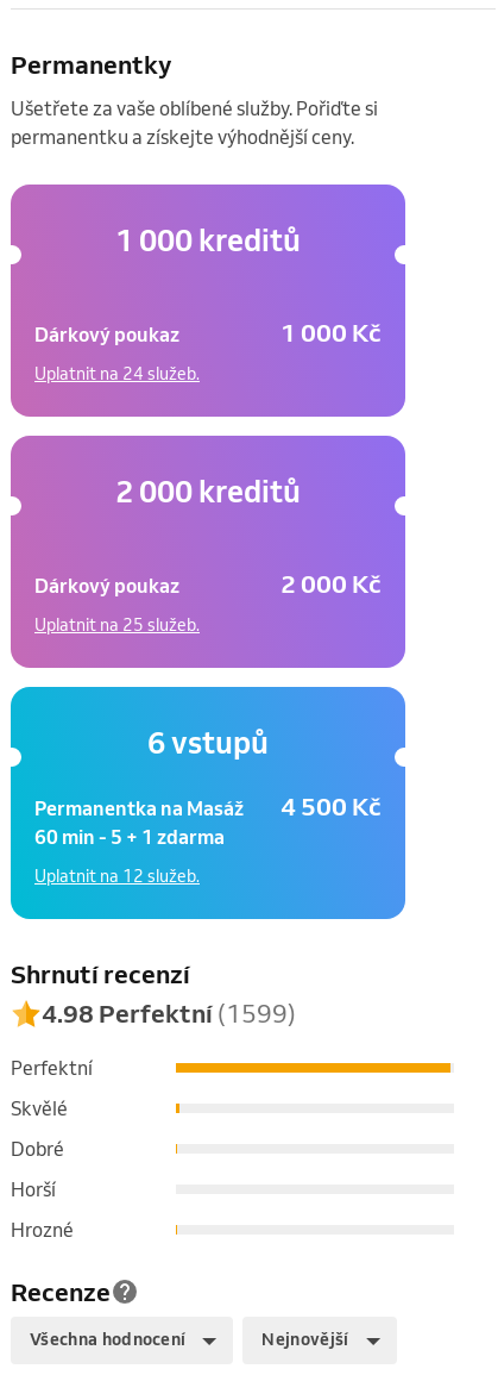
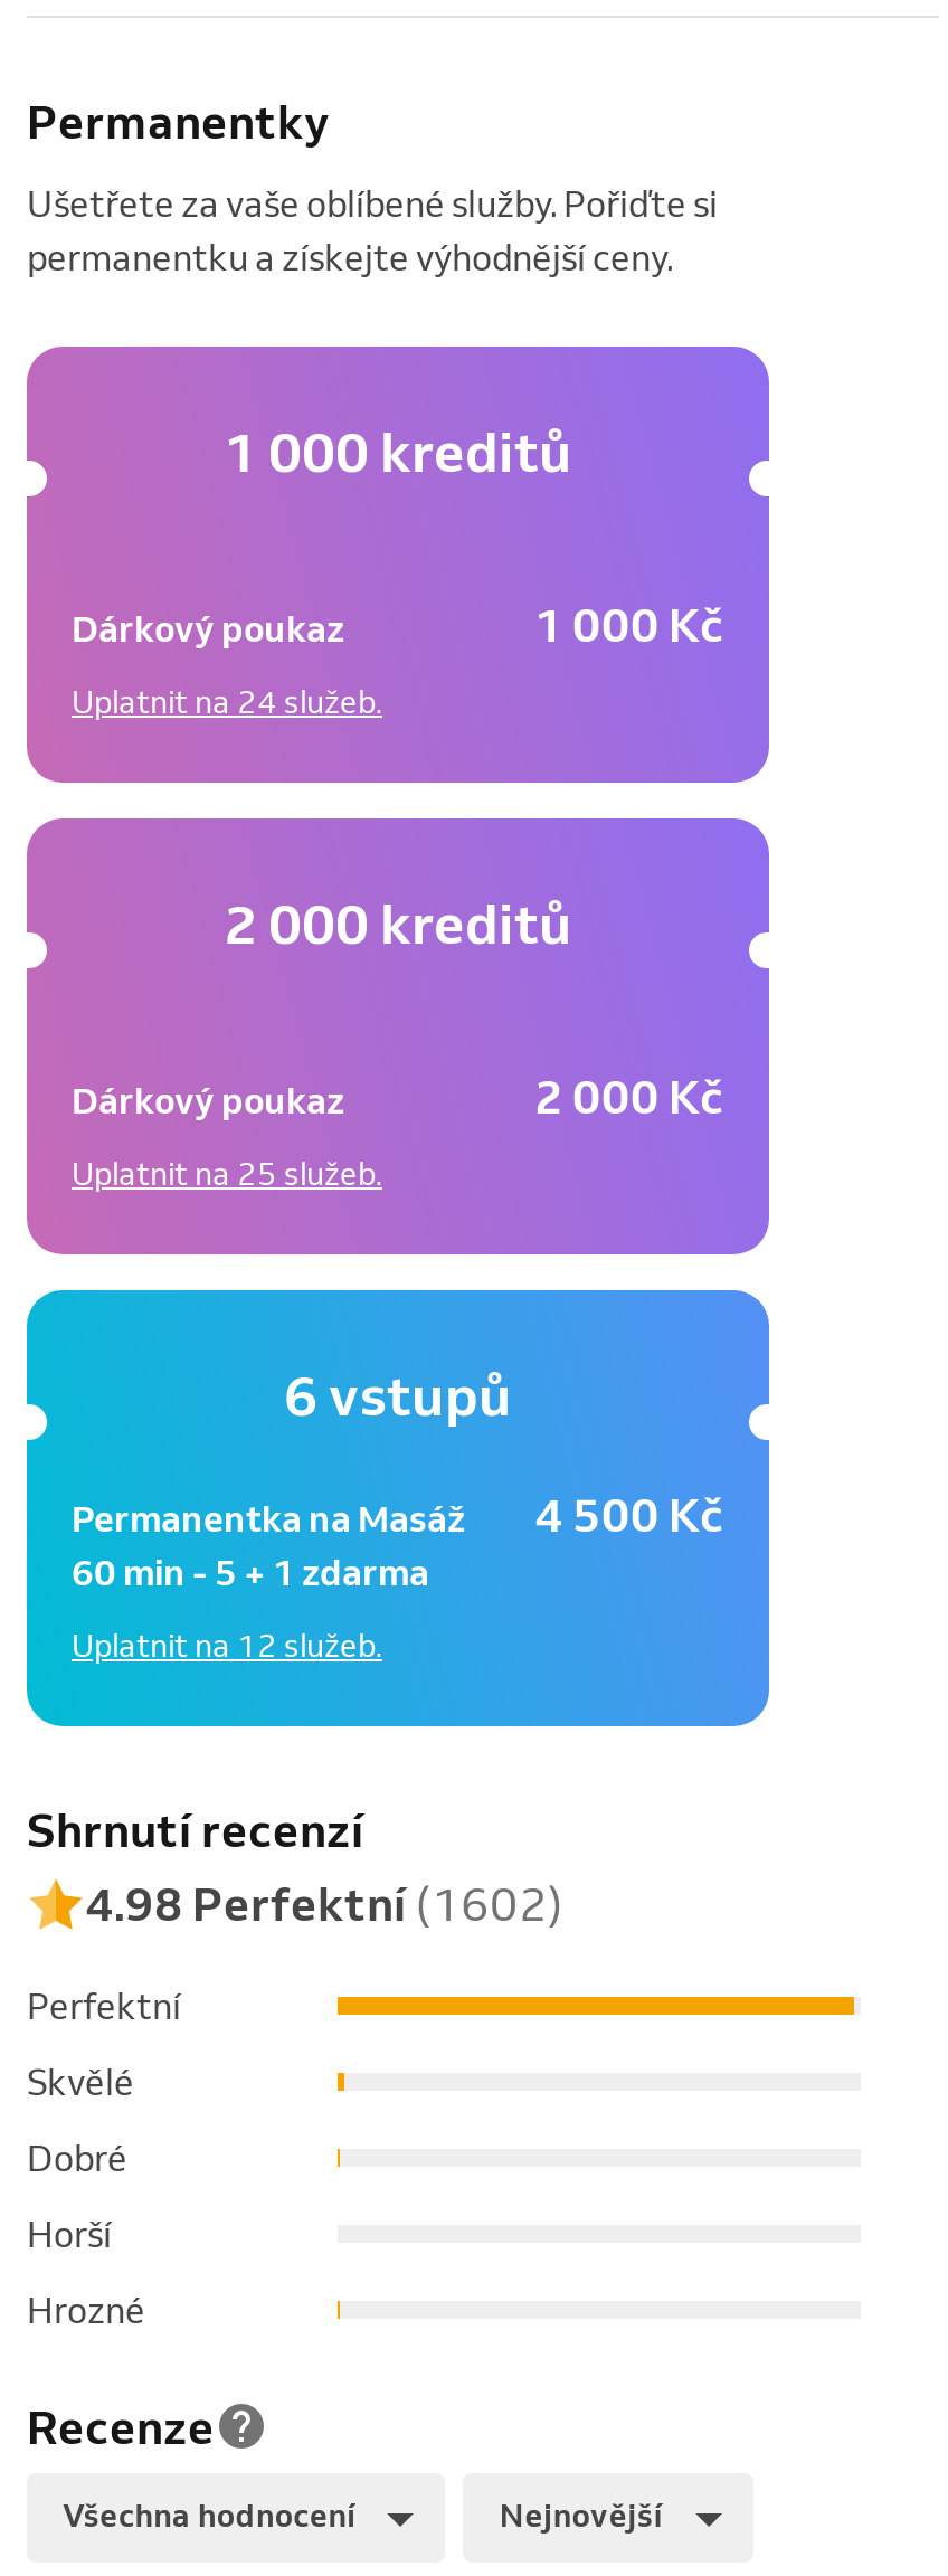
[42,998,296,1029] 4.98 Perfektní (1599) -> [85,1875,563,1933] 4.98 Perfektní (1602)

